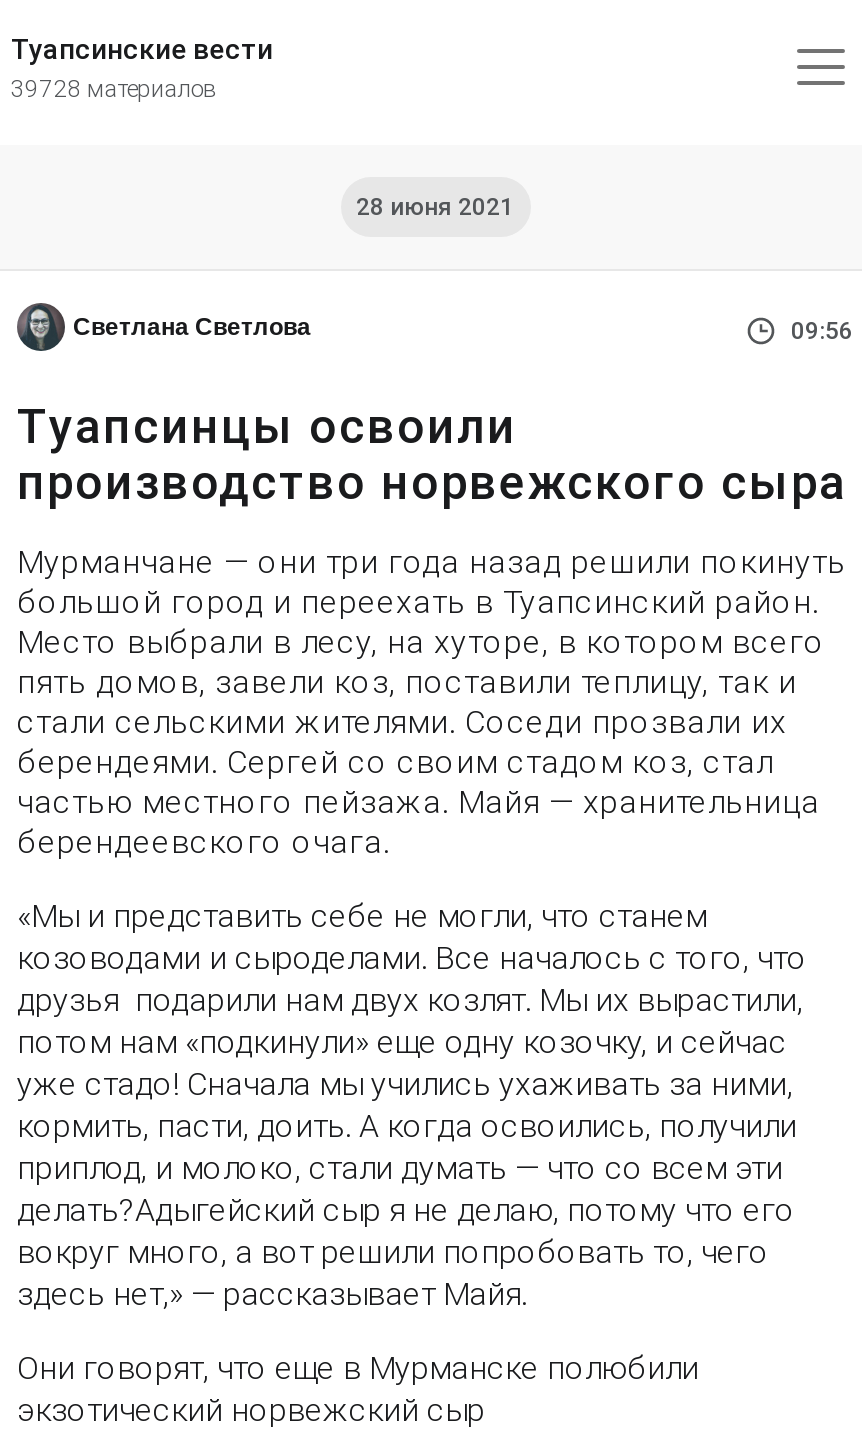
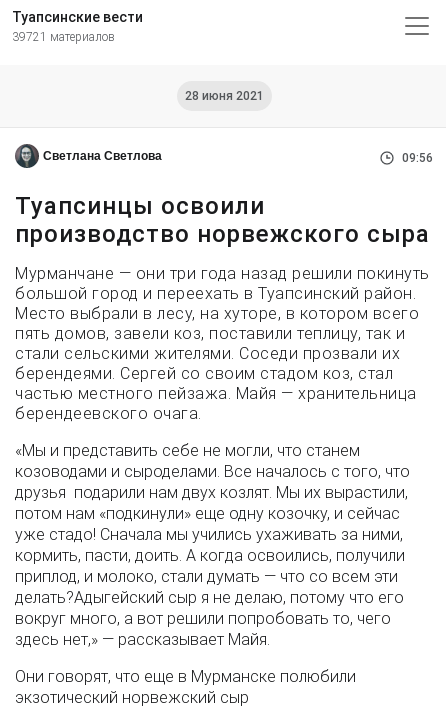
[11,75,217,103] 39728 материалов -> [12,30,115,44] 39721 материалов

